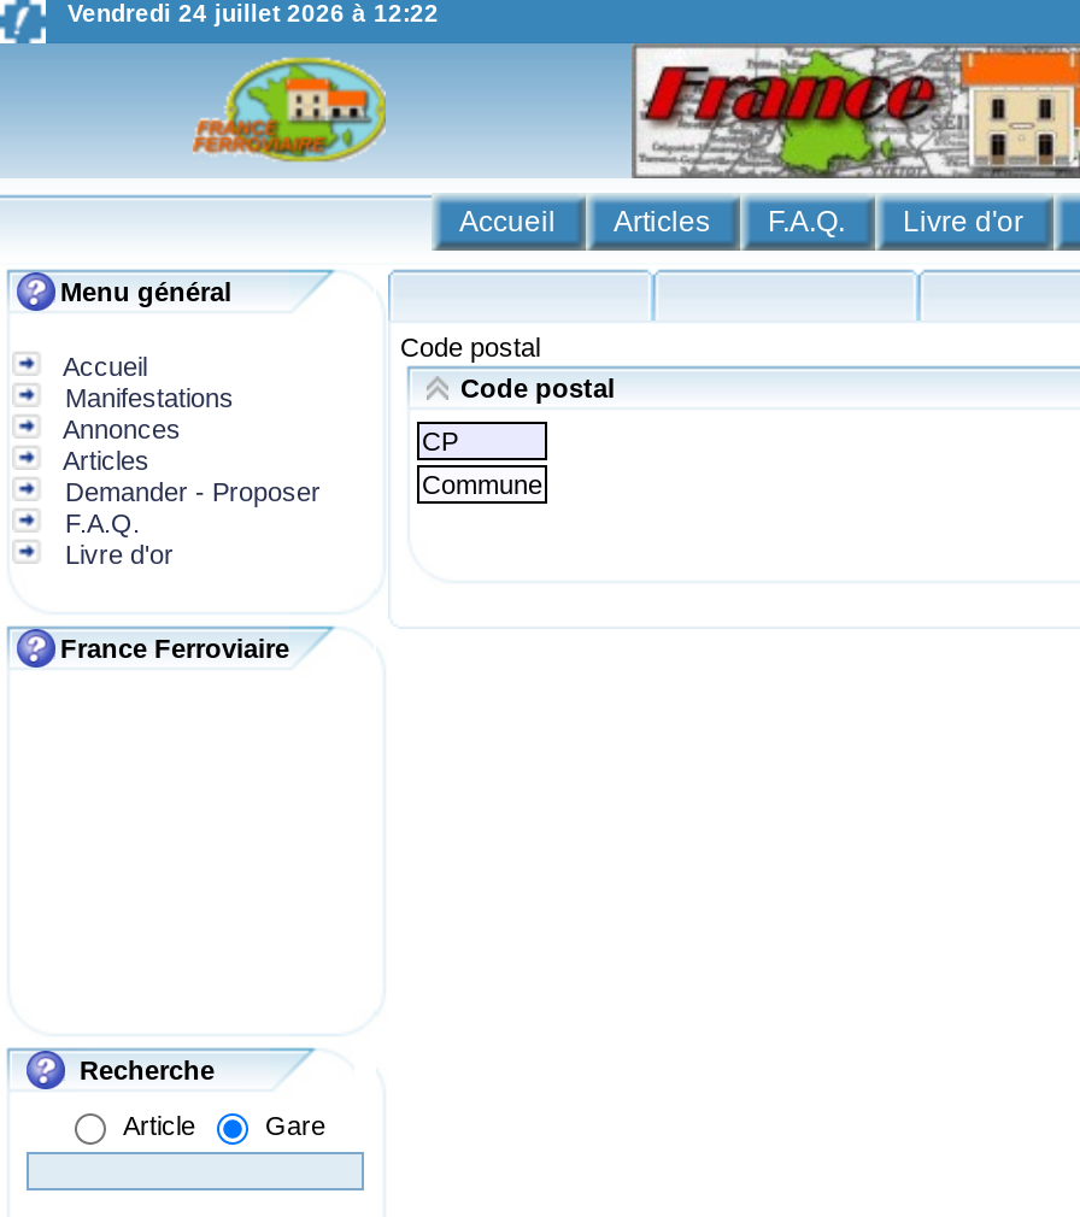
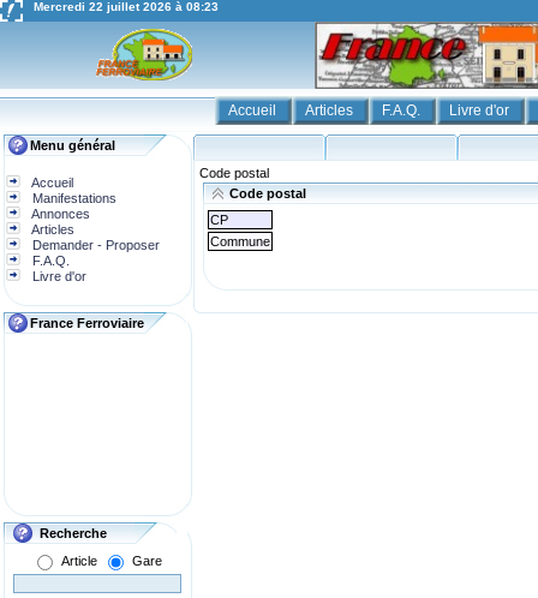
[53,0,439,27] Vendredi 24 juillet 2026 à 12:22 -> [26,0,219,13] Mercredi 22 juillet 2026 à 08:23

